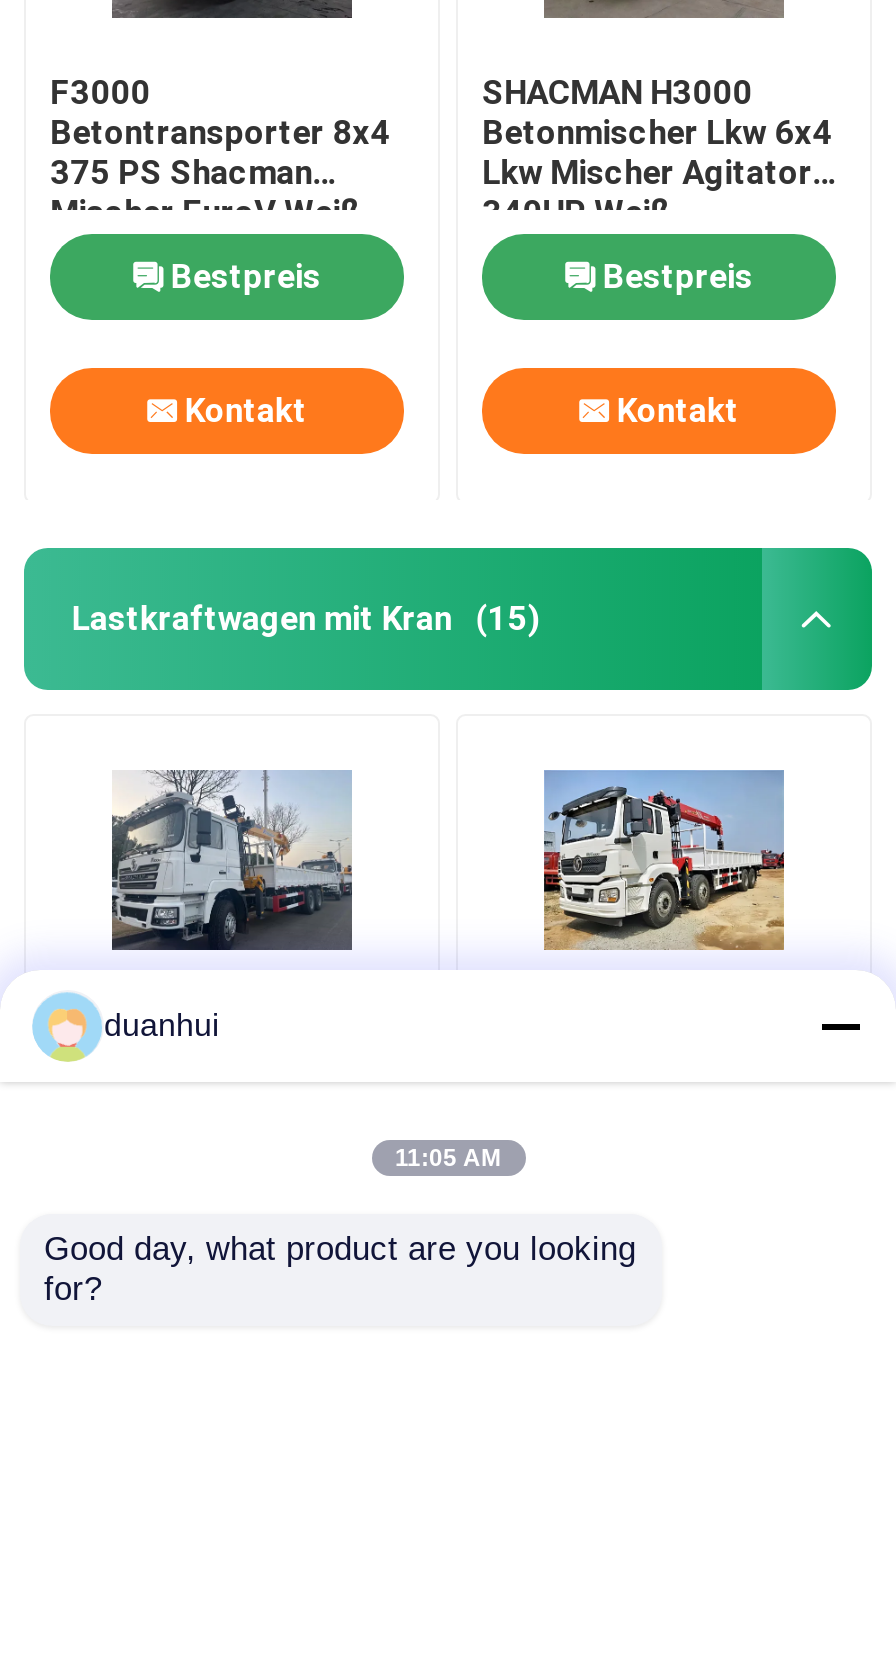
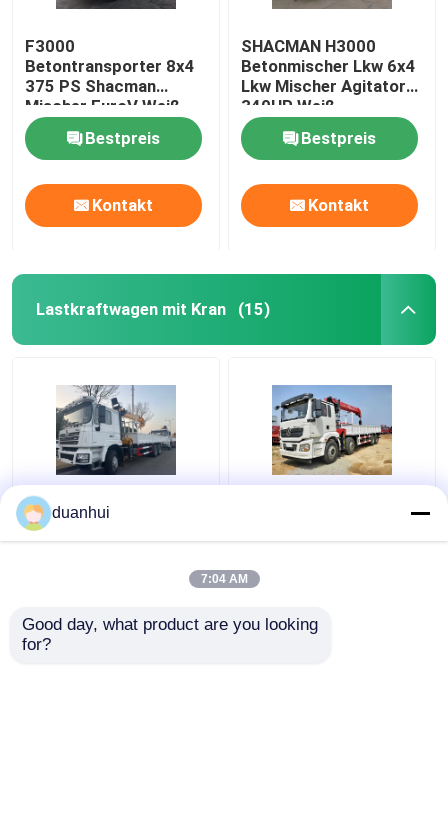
[395,1144,501,1172] 11:05 AM -> [200,572,247,586] 7:04 AM

